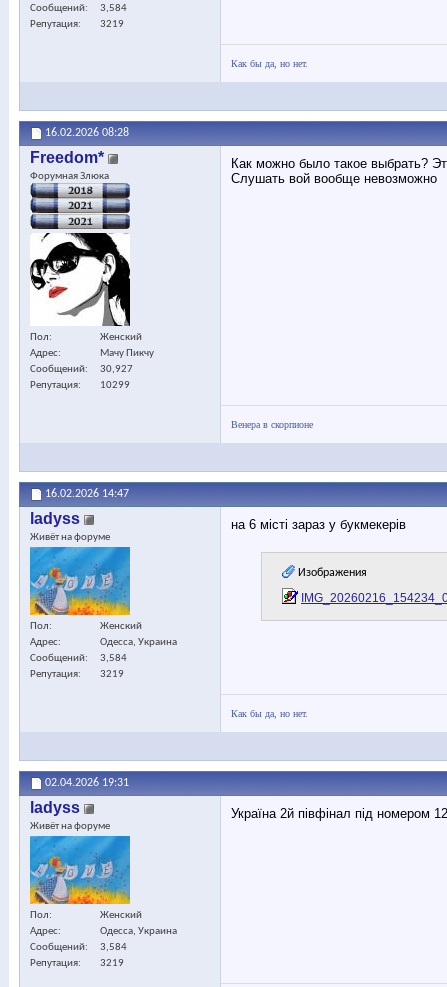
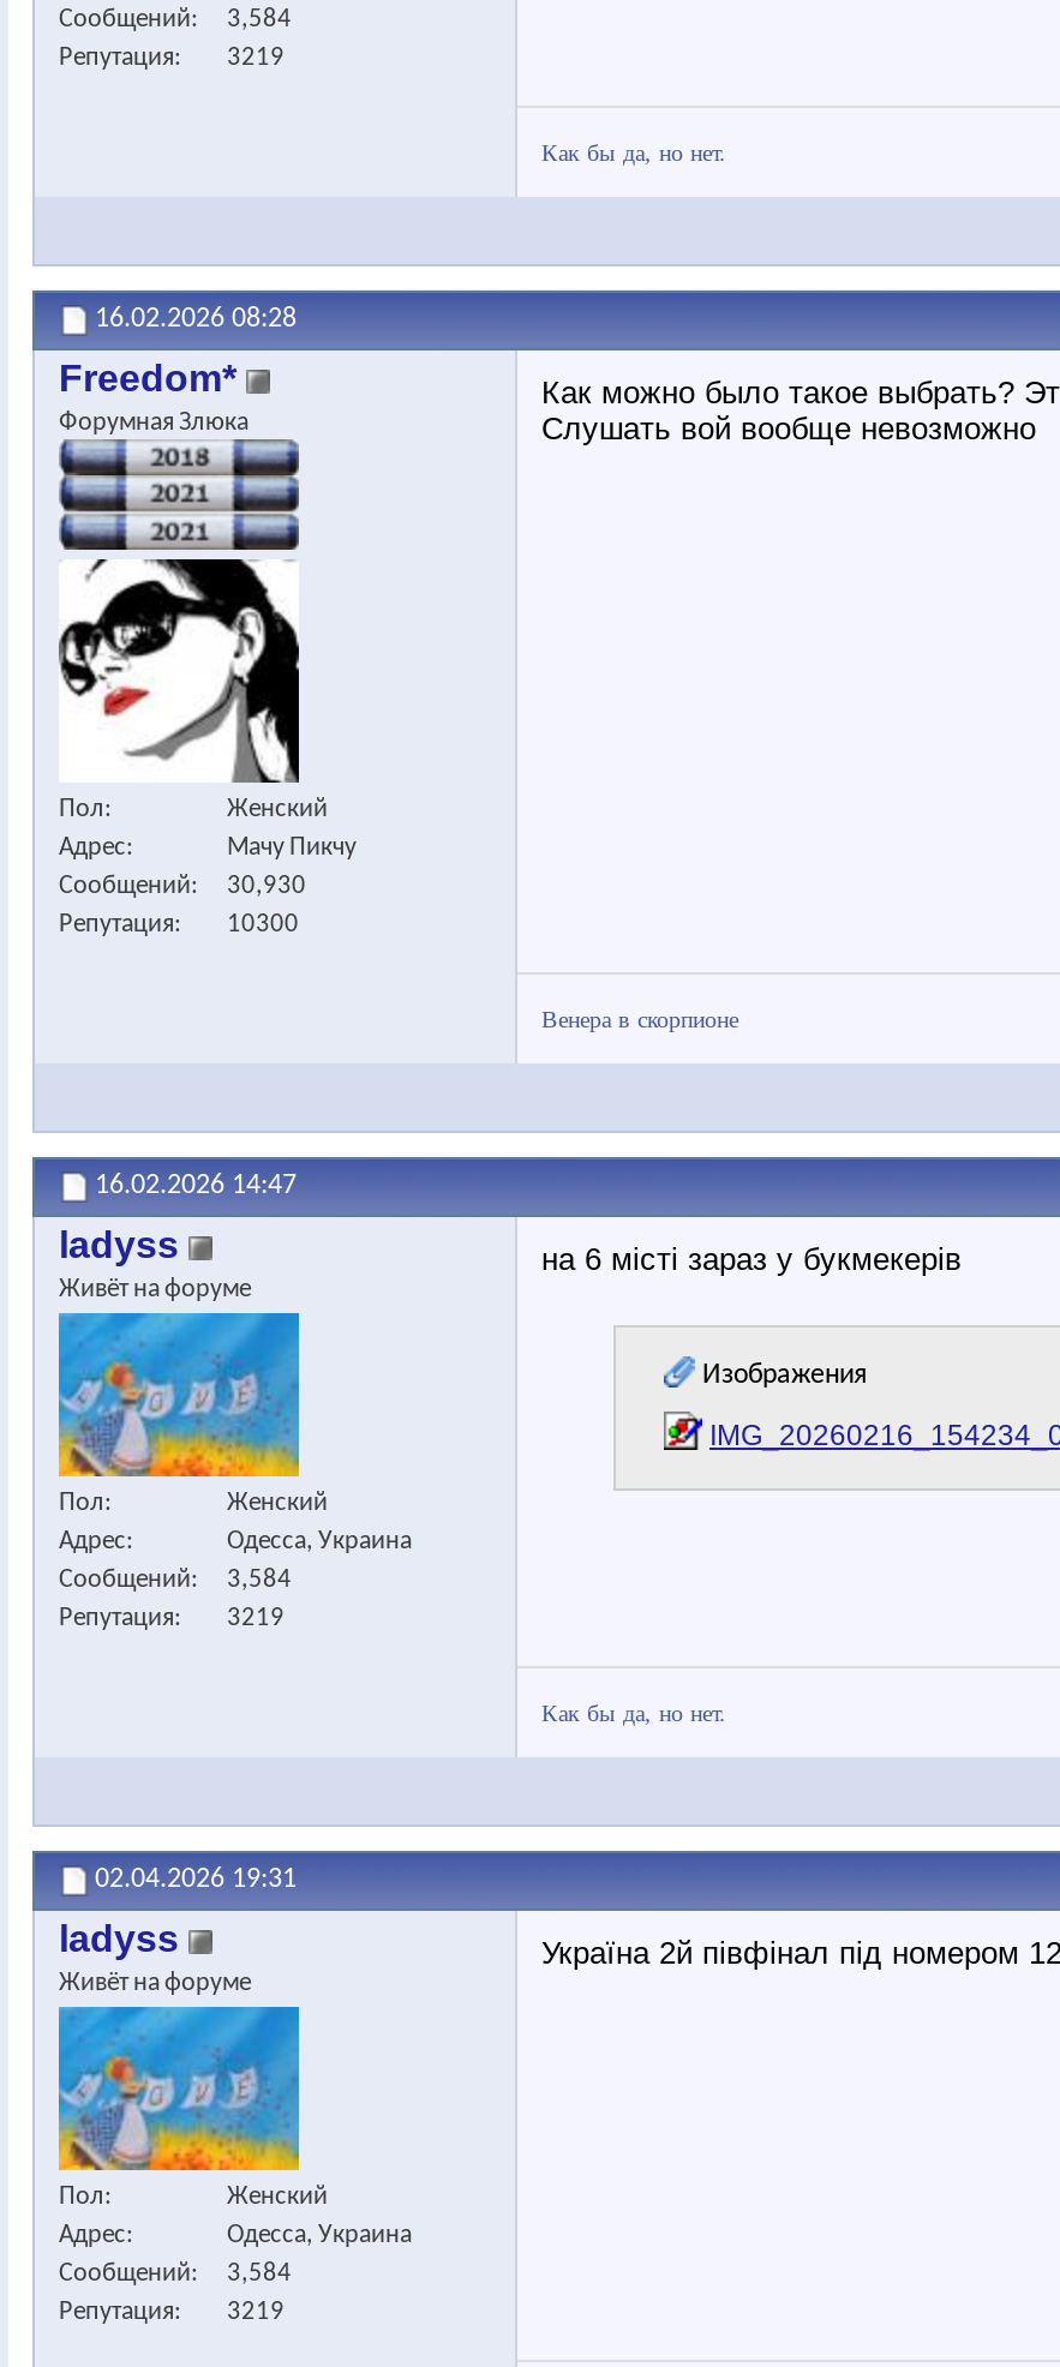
[30,364,133,375] Сообщений 30,927 -> [59,873,306,899] Сообщений 30,930
[30,380,130,391] Репутация 10299 -> [59,911,299,938] Репутация 10300

